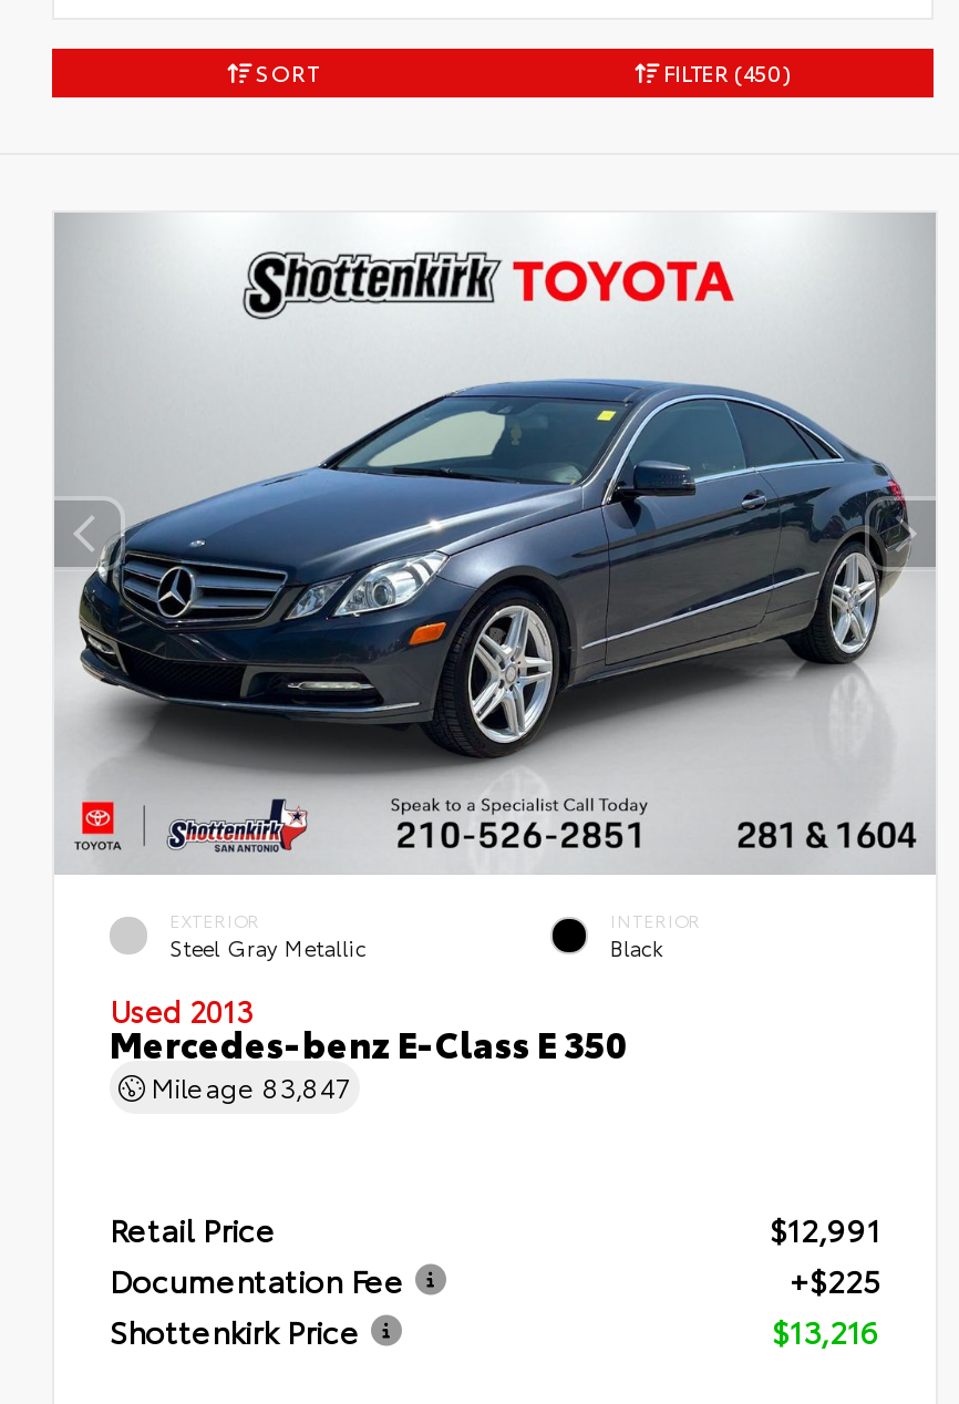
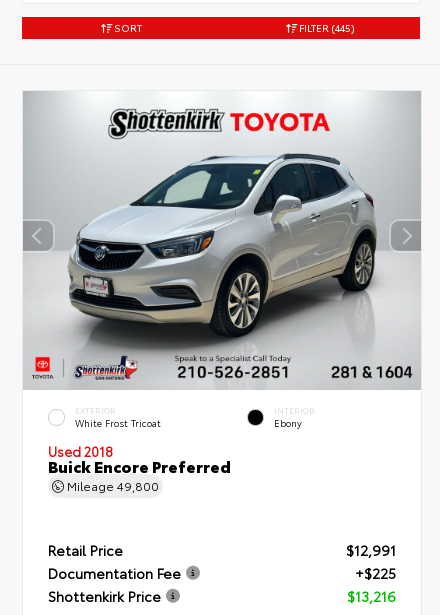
[659,55,792,88] FILTER (450) -> [297,20,355,35] FILTER (445)
[76,352,911,795] [image] -> [34,153,409,354] [image]
[169,933,367,961] Steel Gray Metallic -> [75,416,161,429] White Frost Tricoat
[610,933,663,961] Black -> [274,416,302,429] Ebony
[110,989,628,1104] Used 2013 | Mercedes-benz E-Class E 350 | Mileage 83,847 -> [48,441,231,493] Used 2018 | Buick Encore Preferred | Mileage 49,800

